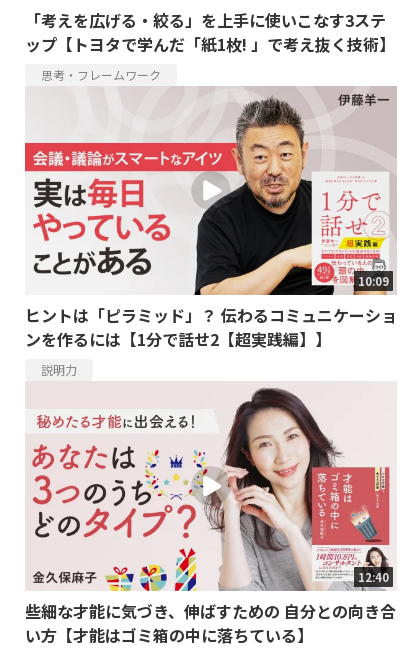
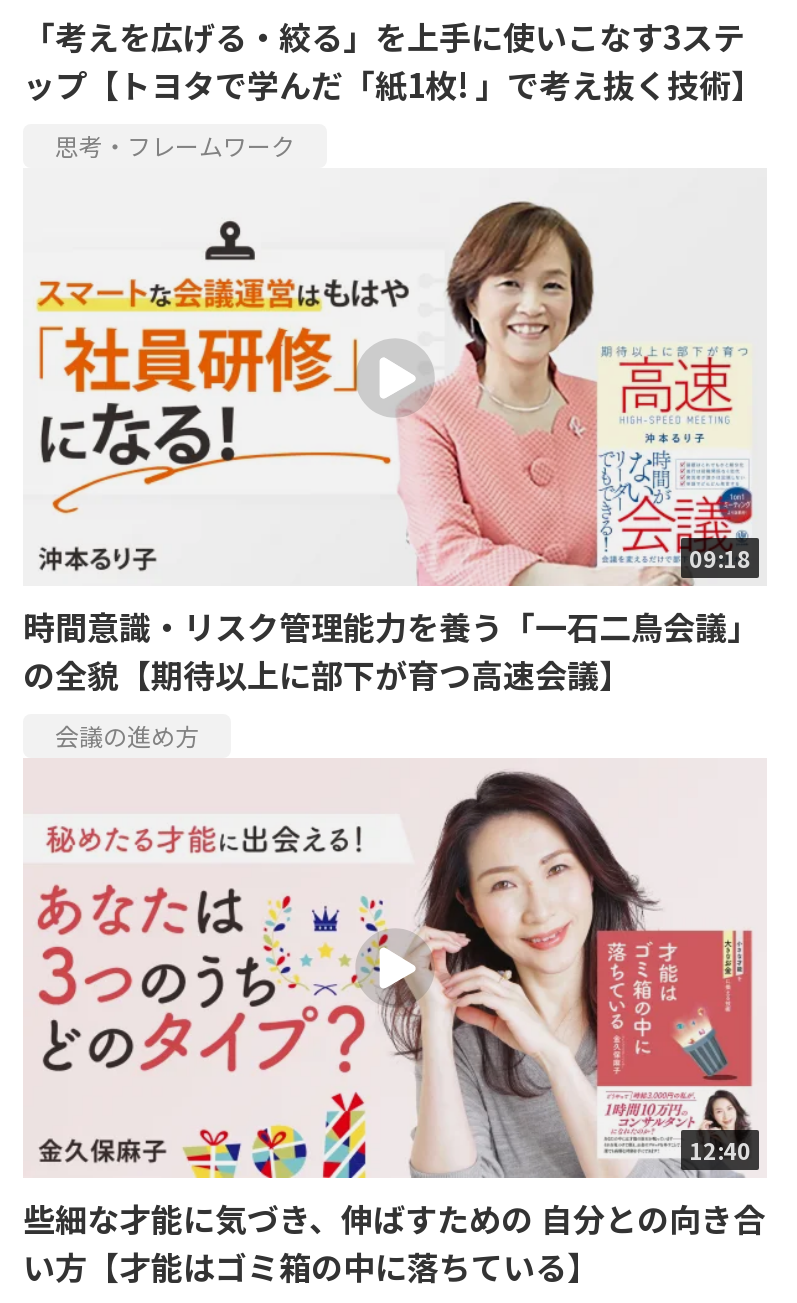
[24,86,396,296] [image] | 10:09 -> [23,170,765,588] [image] | 09:18
[25,303,397,378] ヒントは「ピラミッド」？ 伝わるコミュニケーショ | ンを作るには【1分で話せ2【超実践編】】 | 説明力 -> [23,603,759,753] 時間意識・リスク管理能力を養う「一石二鳥会議」 | の全貌【期待以上に部下が育つ高速会議】 | 会議の進め方

